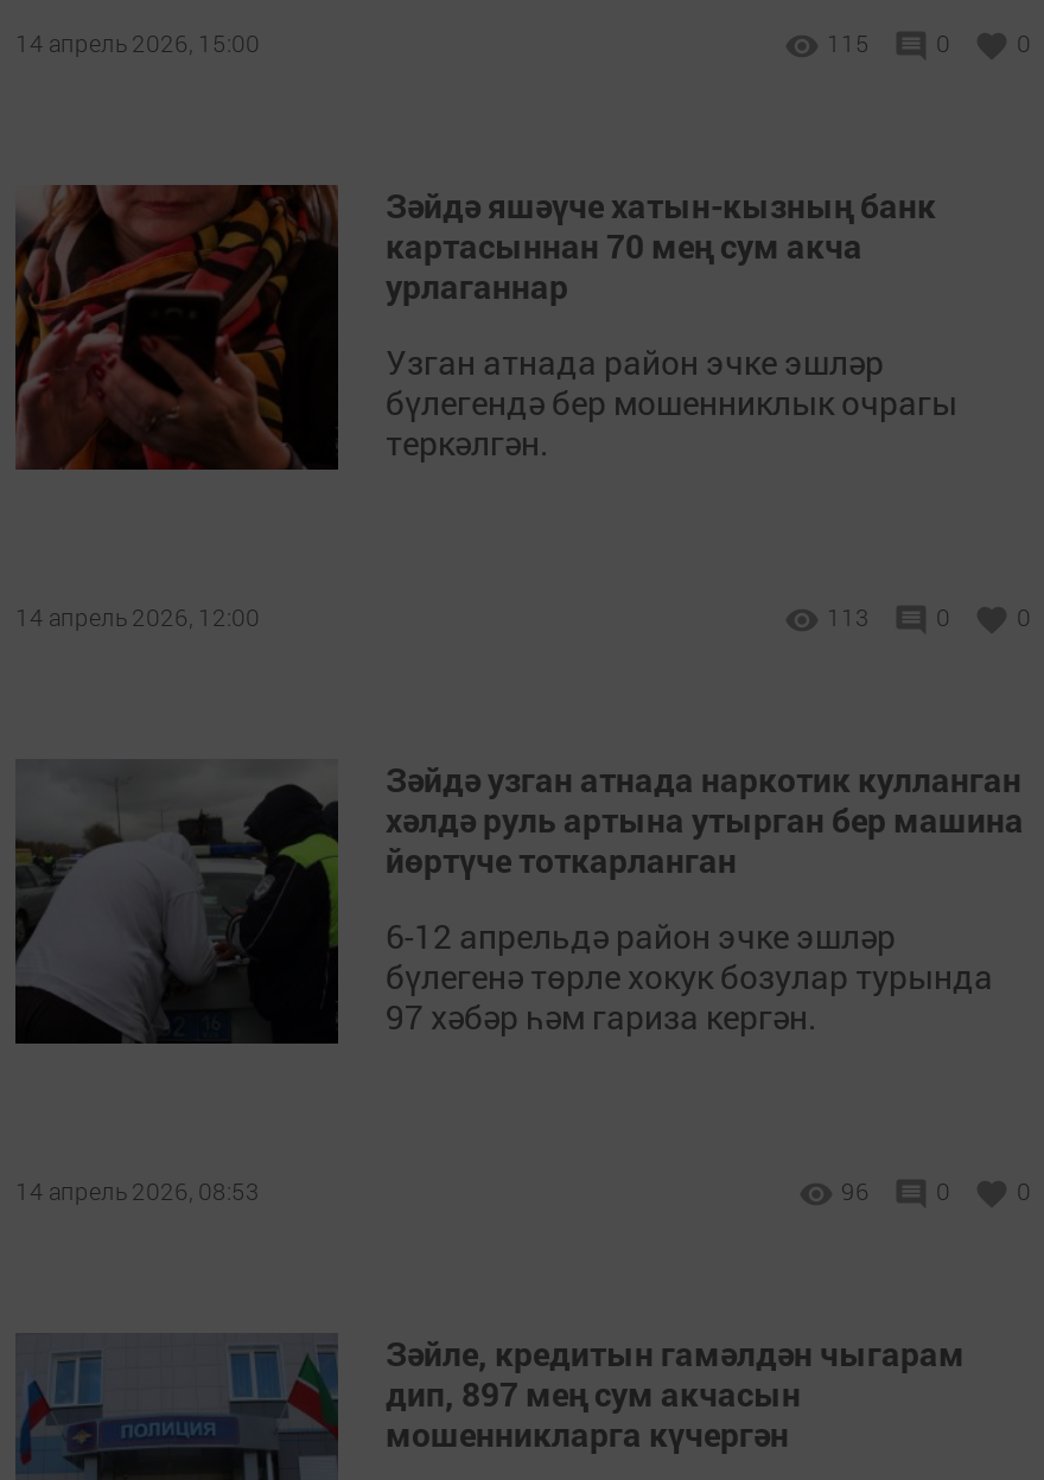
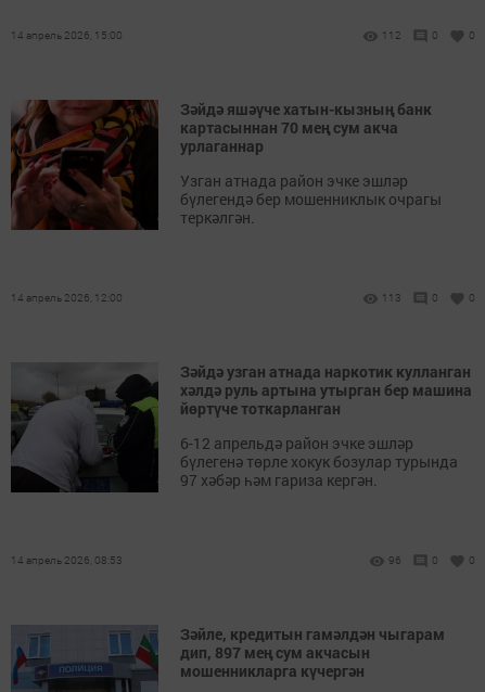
[827,29,870,60] 115 -> [382,29,401,43] 112

